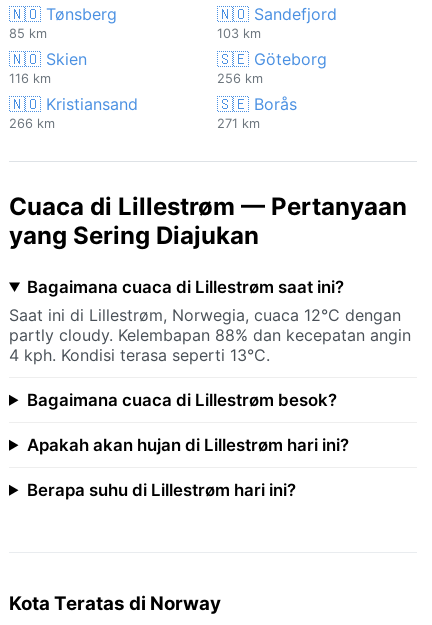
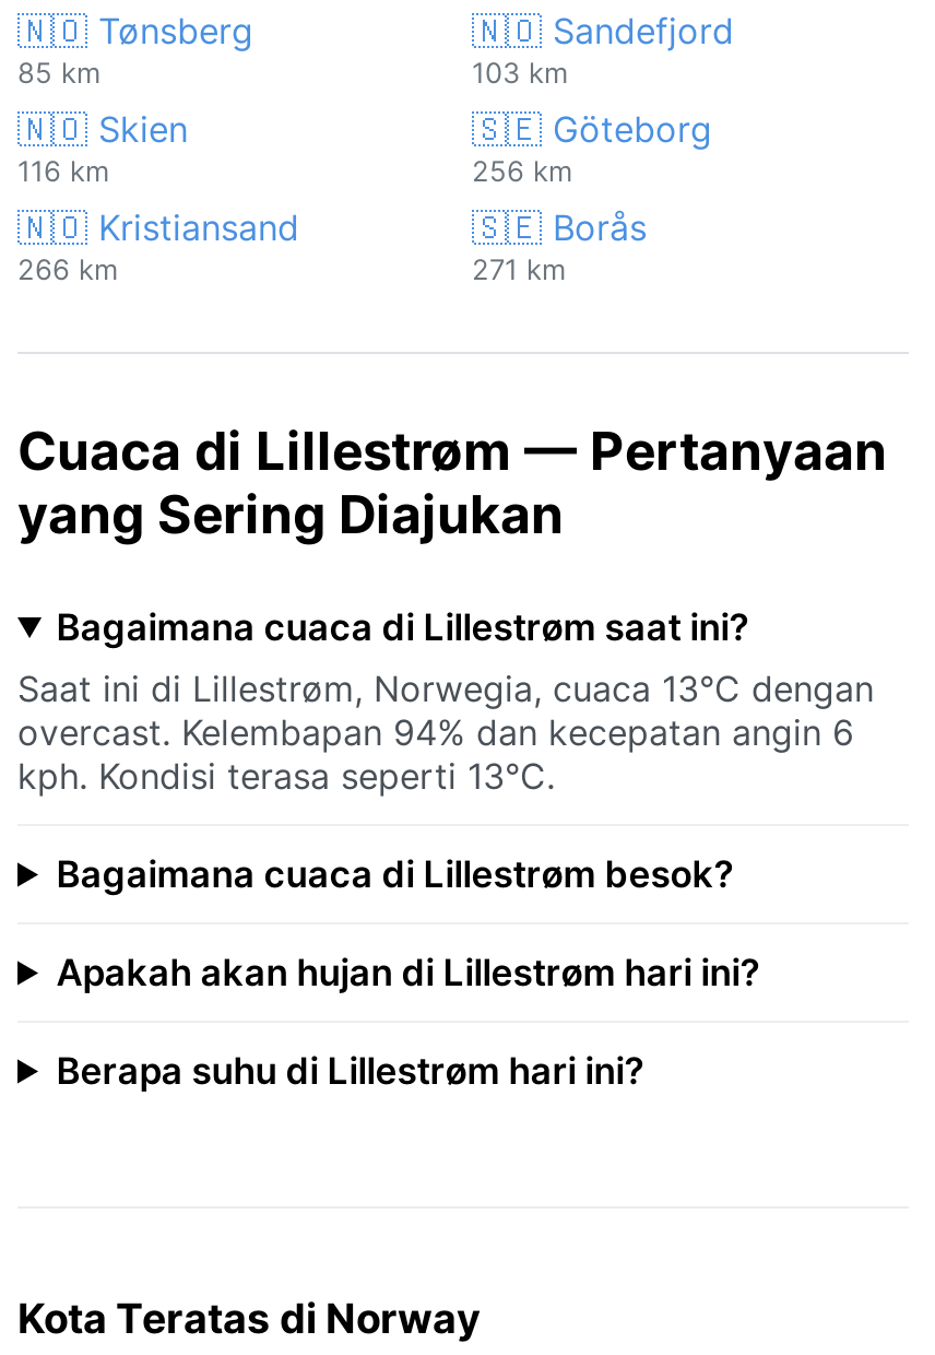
[9,305,411,365] Saat ini di Lillestrøm, Norwegia, cuaca 12°C dengan | partly cloudy. Kelembapan 88% dan kecepatan angin | 4 kph. Kondisi terasa seperti 13°C. -> [17,666,874,797] Saat ini di Lillestrøm, Norwegia, cuaca 13°C dengan | overcast. Kelembapan 94% dan kecepatan angin 6 | kph. Kondisi terasa seperti 13°C.

